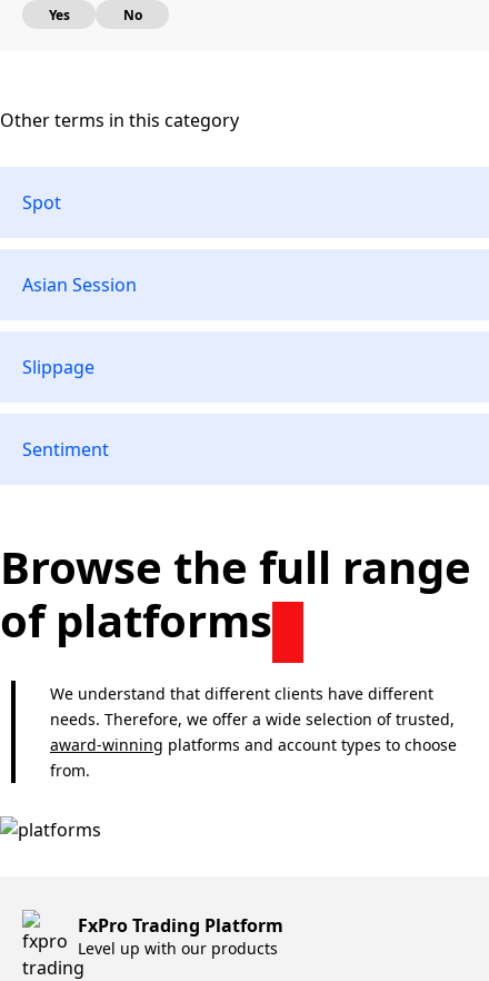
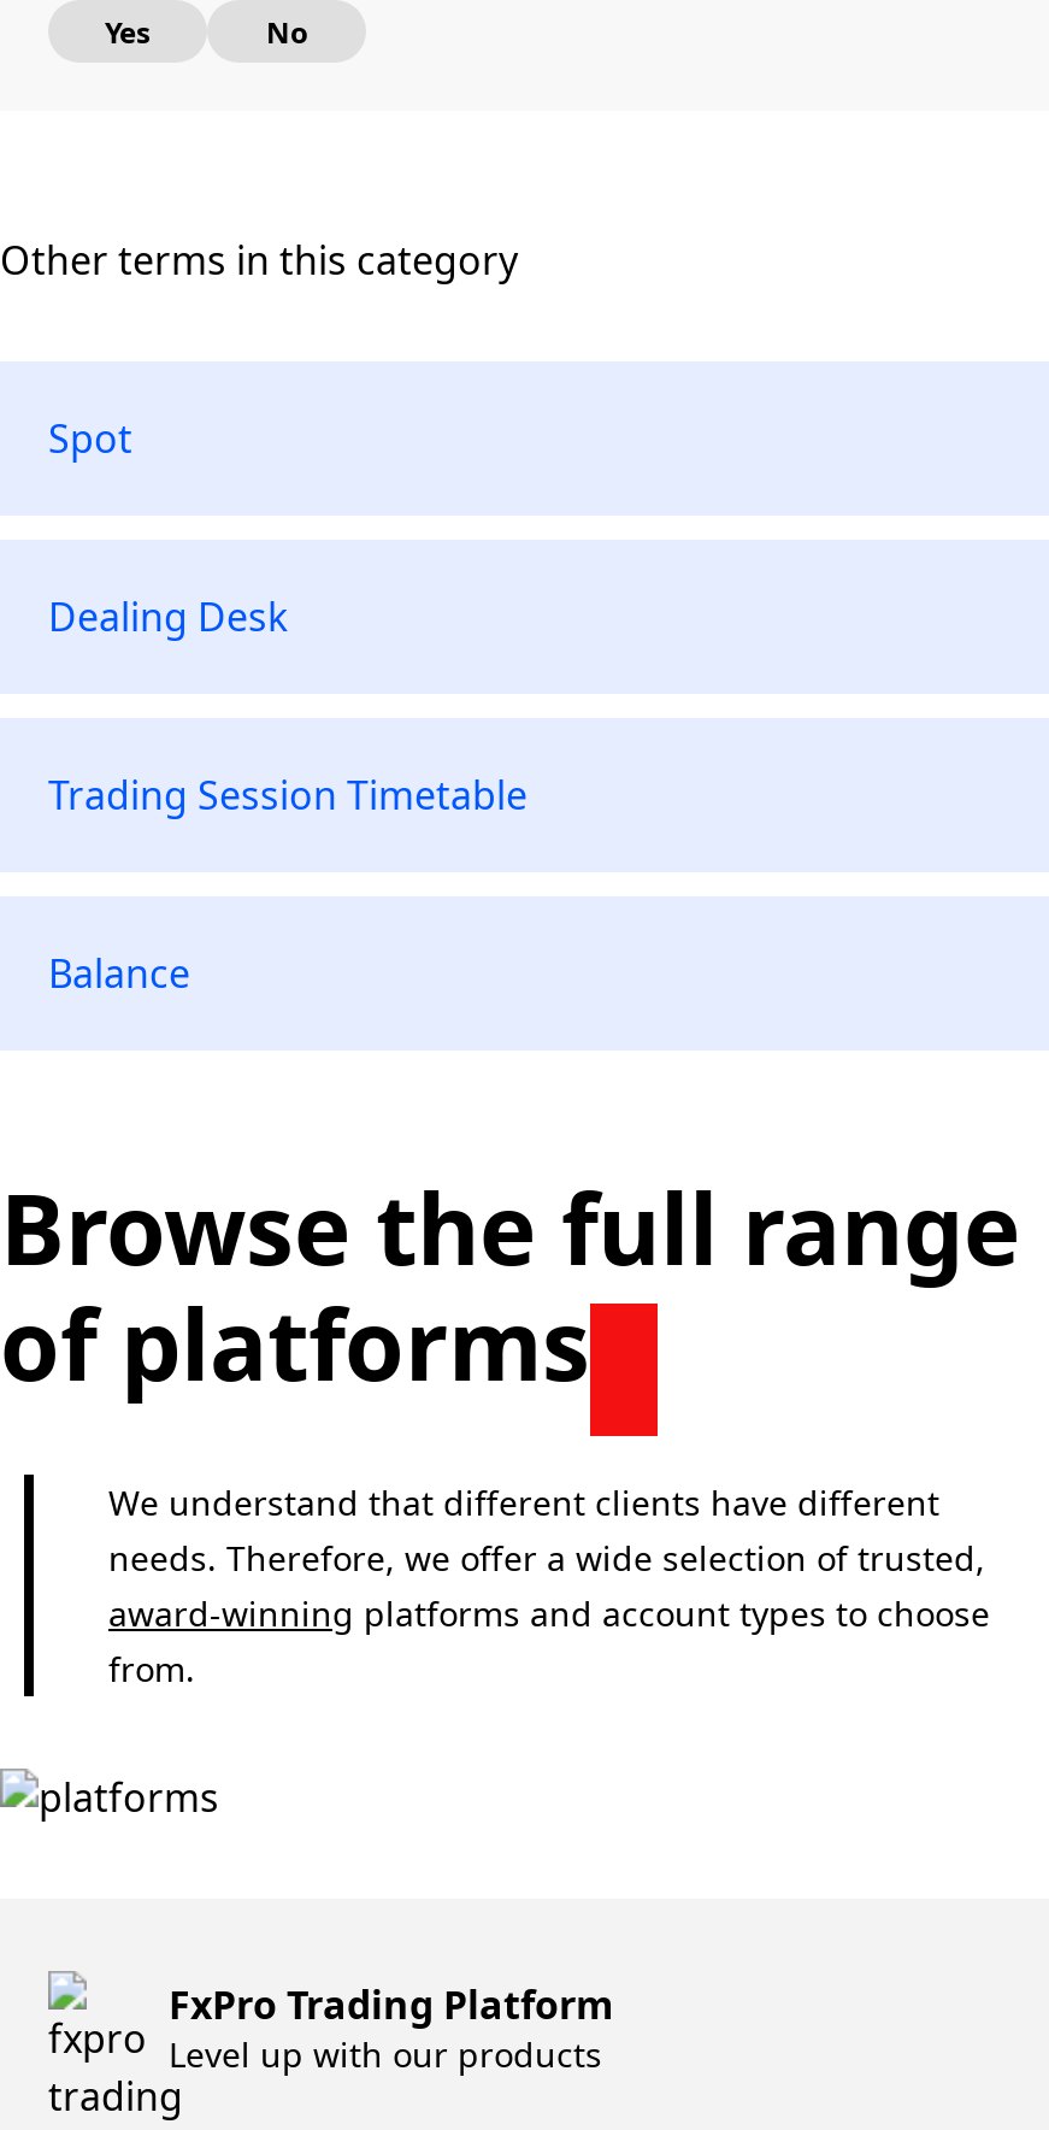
[22,272,137,297] Asian Session -> [48,590,289,643] Dealing Desk
[22,355,94,379] Slippage -> [48,769,528,822] Trading Session Timetable
[22,437,109,462] Sentiment -> [48,947,190,1000] Balance

